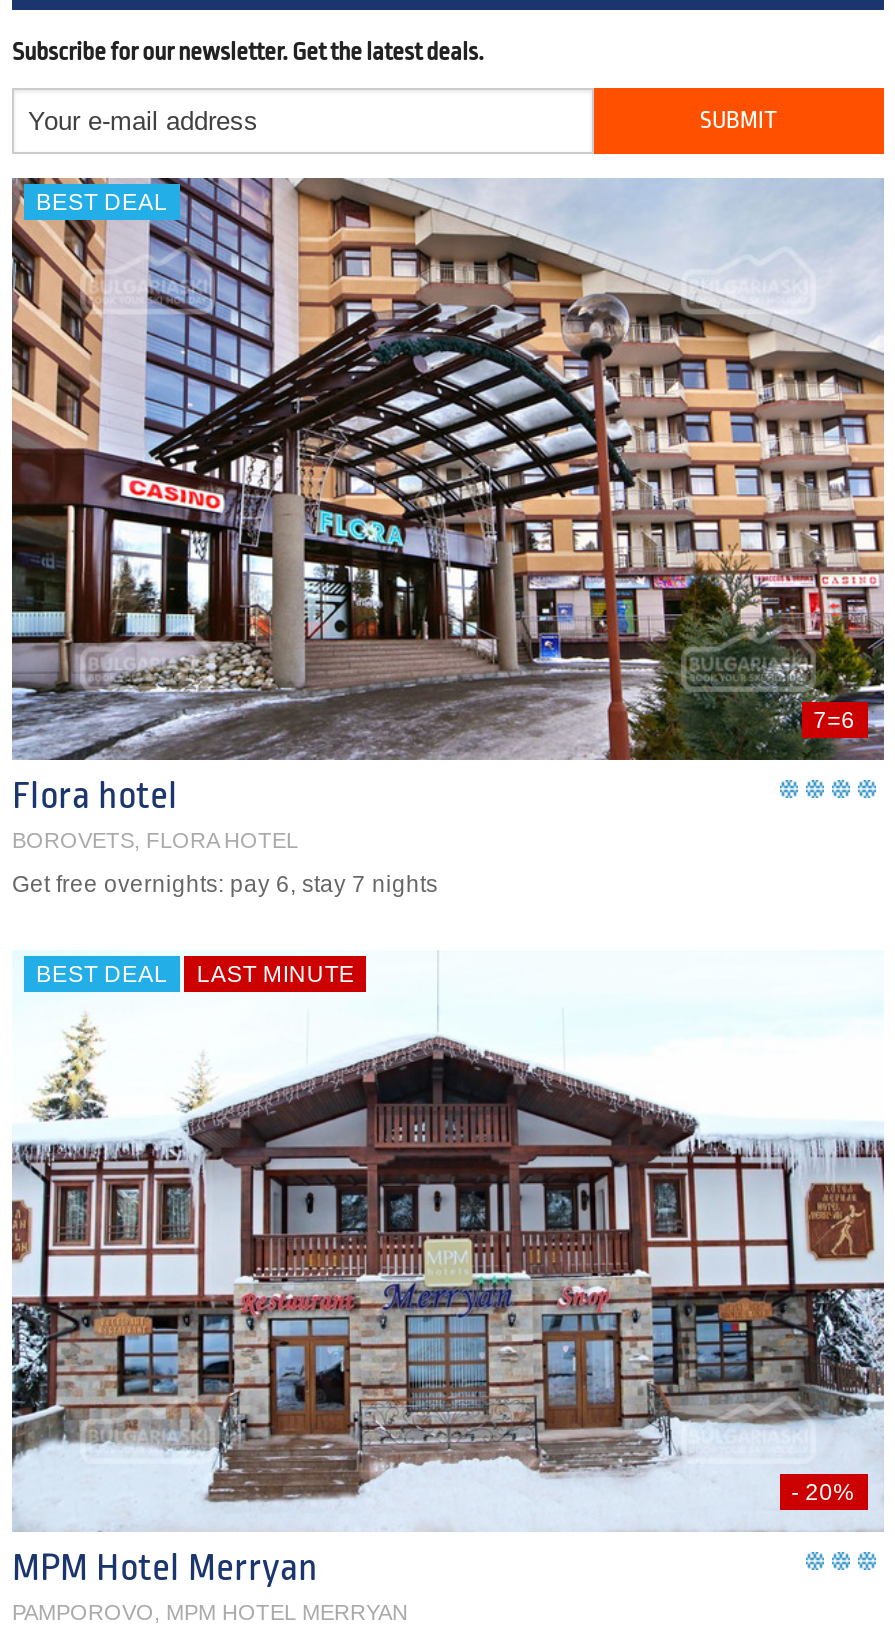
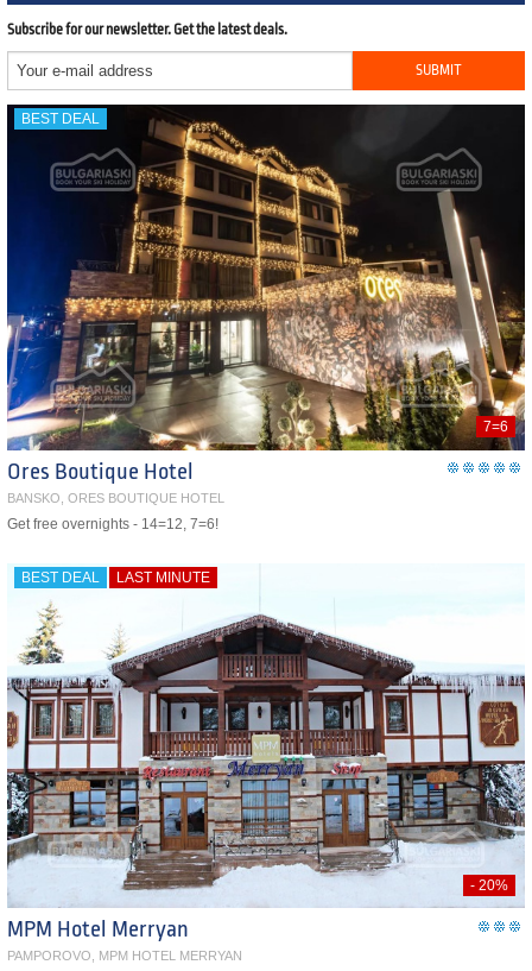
[10,176,886,852] [image] | Flora hotel | BOROVETS, FLORA HOTEL -> [6,103,526,505] [image] | Ores Boutique Hotel | BANSKO, ORES BOUTIQUE HOTEL
[12,872,438,896] Get free overnights: pay 6, stay 7 nights -> [7,517,218,531] Get free overnights - 14=12, 7=6!

